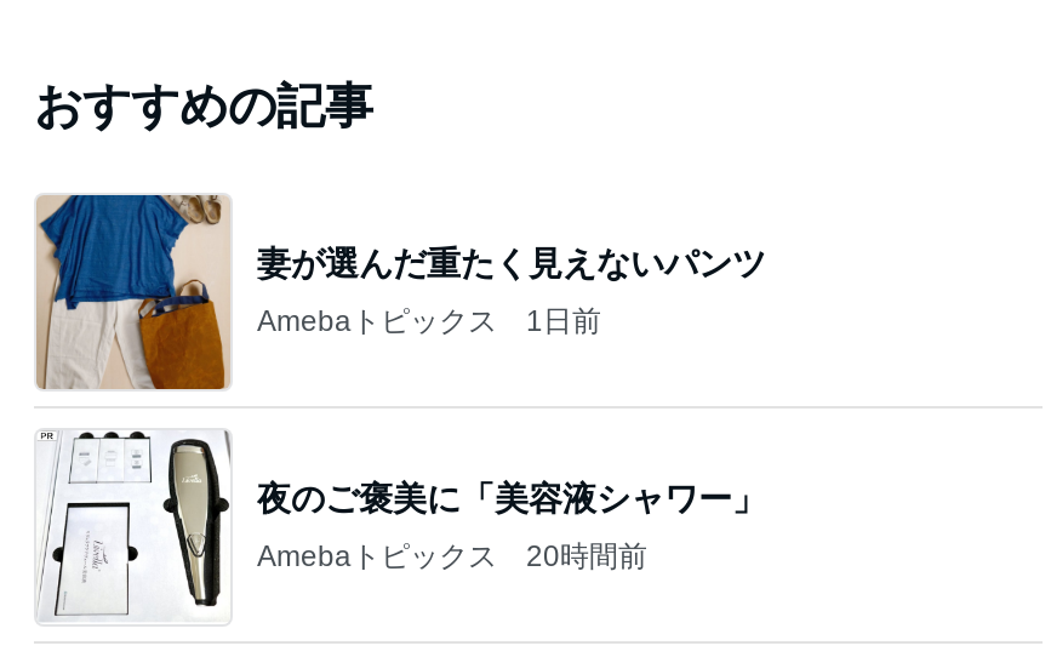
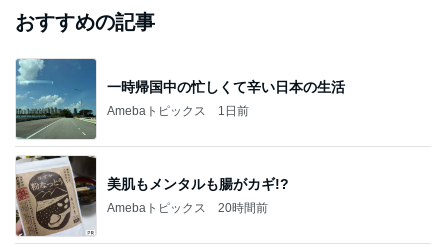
[34,193,766,392] [image] | 妻が選んだ重たく見えないパンツ -> [15,58,345,140] [image] | 一時帰国中の忙しくて辛い日本の生活
[36,430,766,624] [image] | 夜のご褒美に「美容液シャワー」 -> [15,155,289,237] [image] | 美肌もメンタルも腸がカギ!?

